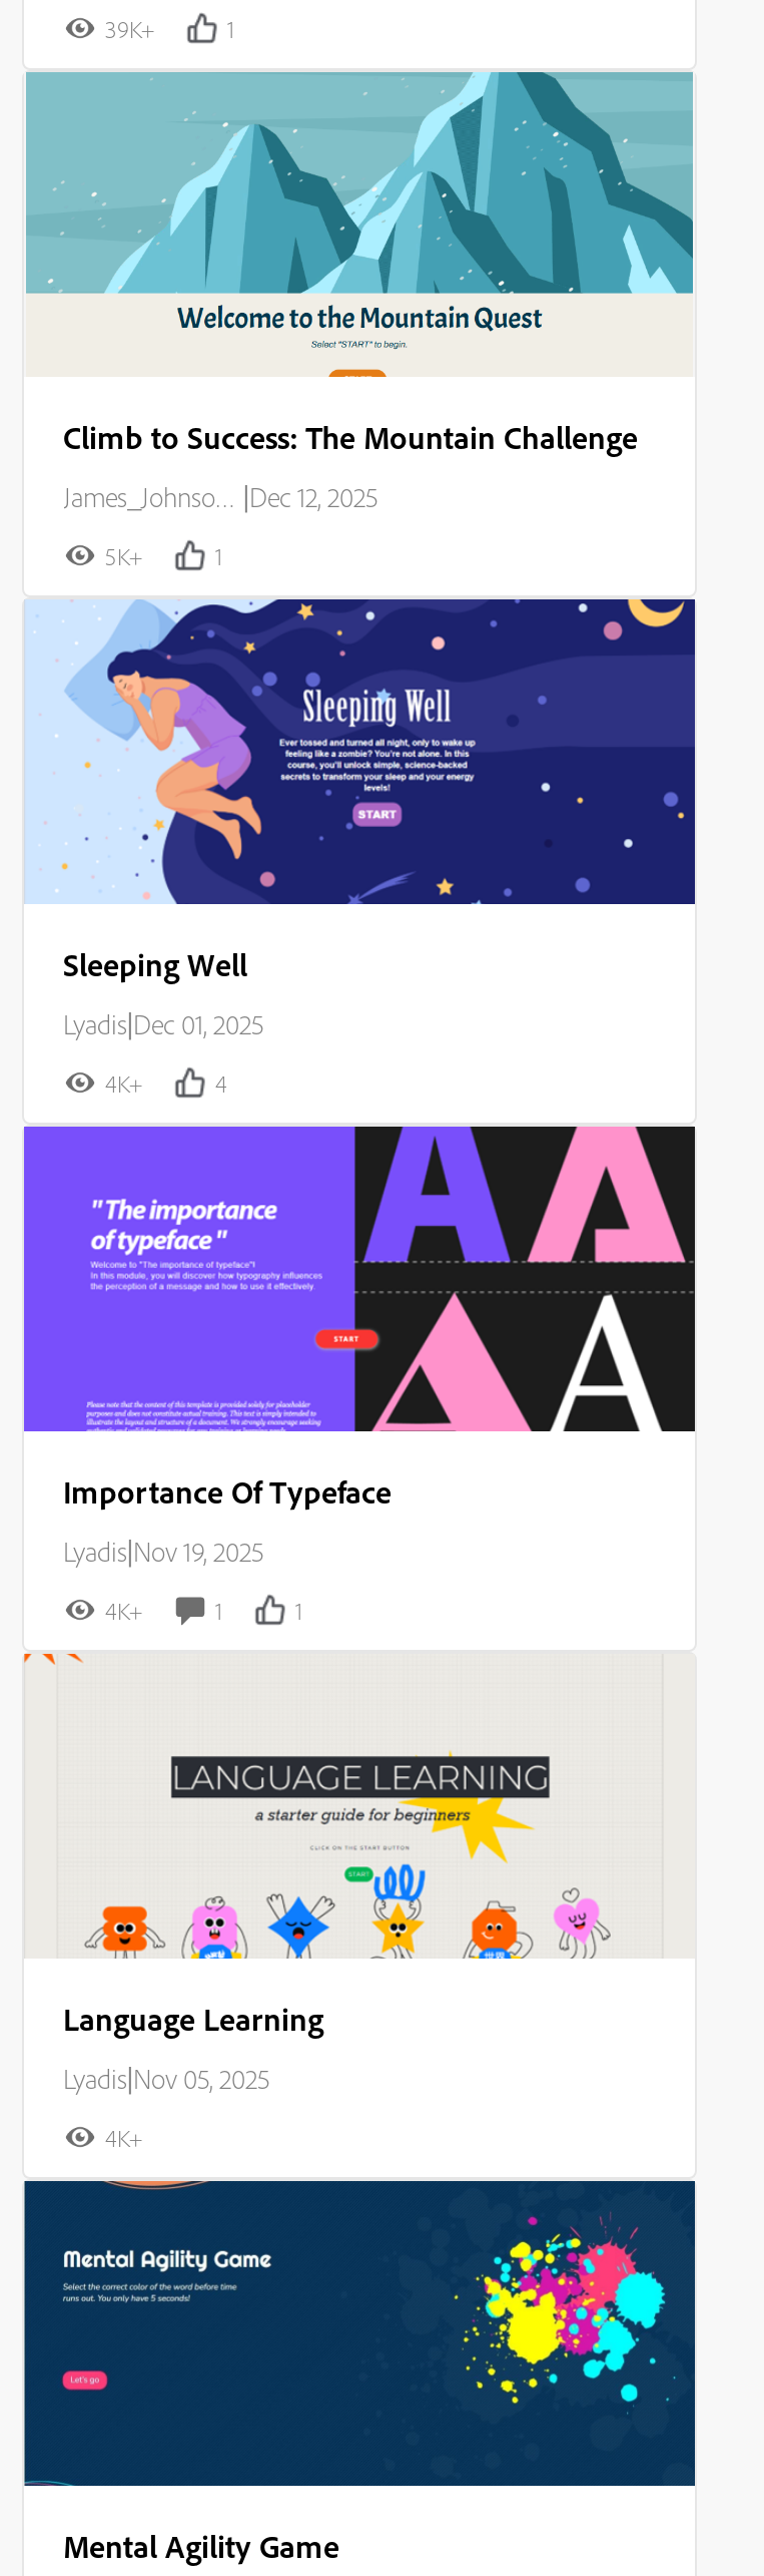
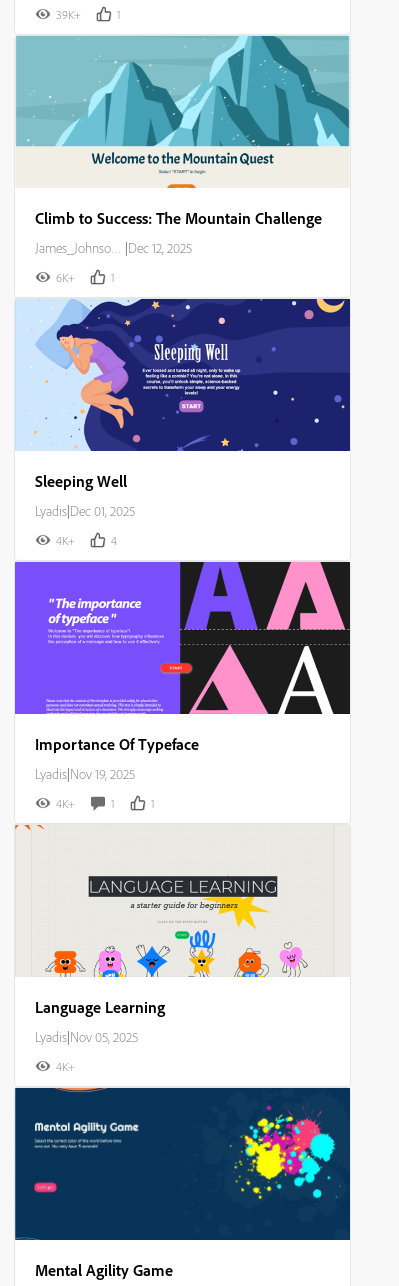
[105,541,143,571] 5K+ -> [55,270,74,285] 6K+

